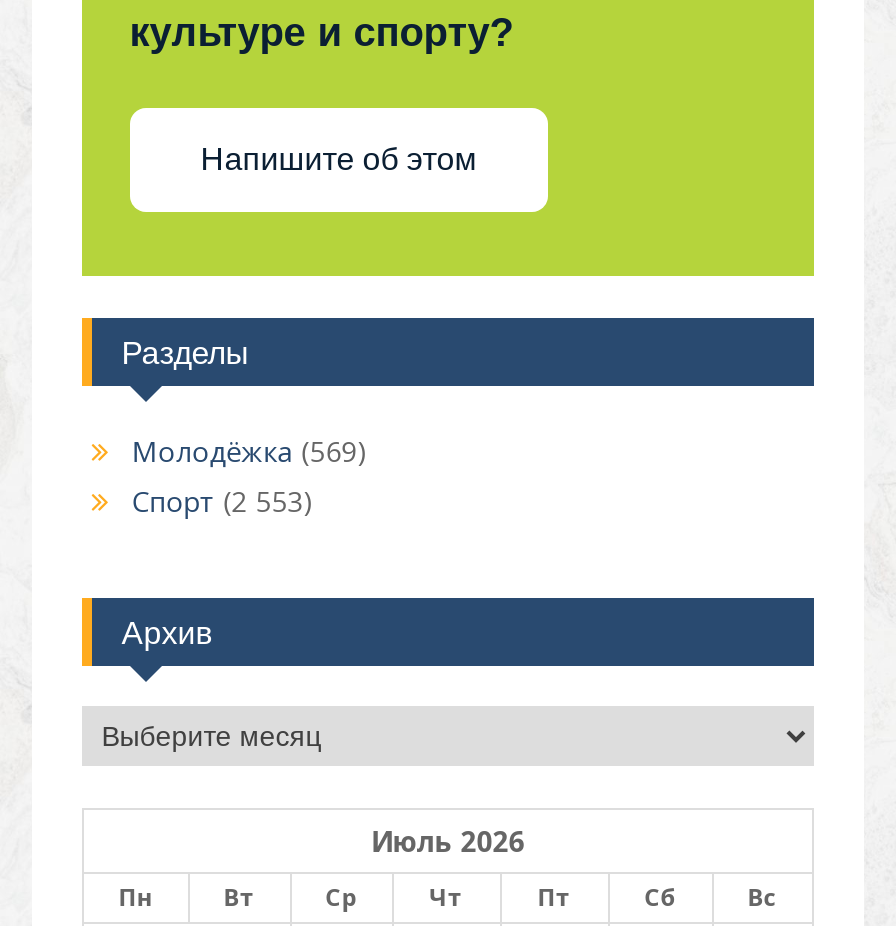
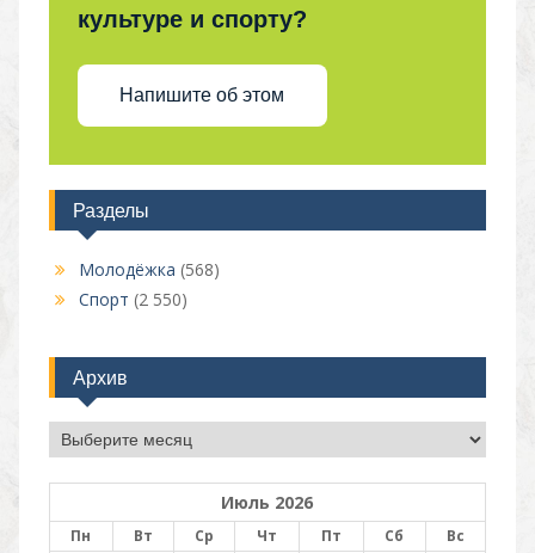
[131,432,367,470] Молодёжка (569) -> [78,258,219,281] Молодёжка (568)
[131,482,313,520] Спорт (2 553) -> [78,288,187,310] Спорт (2 550)

